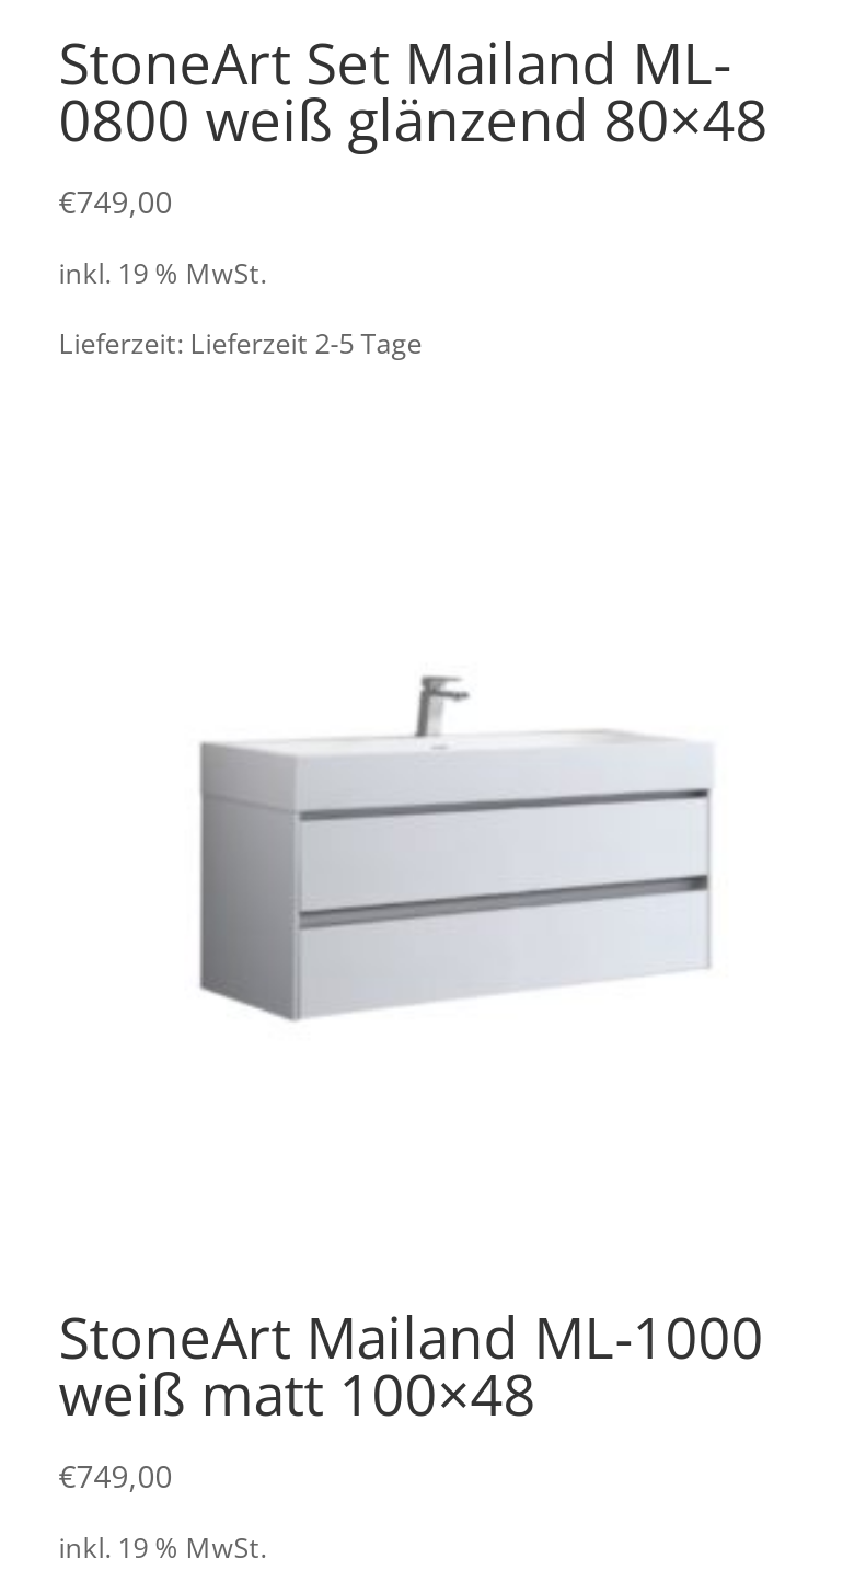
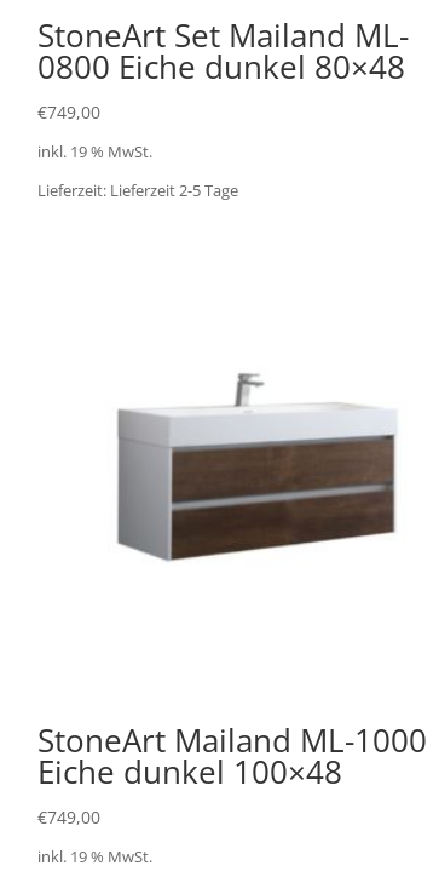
[59,79,768,158] 0800 weiß glänzend 80×48 -> [37,45,405,88] 0800 Eiche dunkel 80×48
[197,735,712,1024] [image] -> [116,430,395,564] [image]
[59,1354,536,1433] weiß matt 100×48 -> [37,750,342,793] Eiche dunkel 100×48

